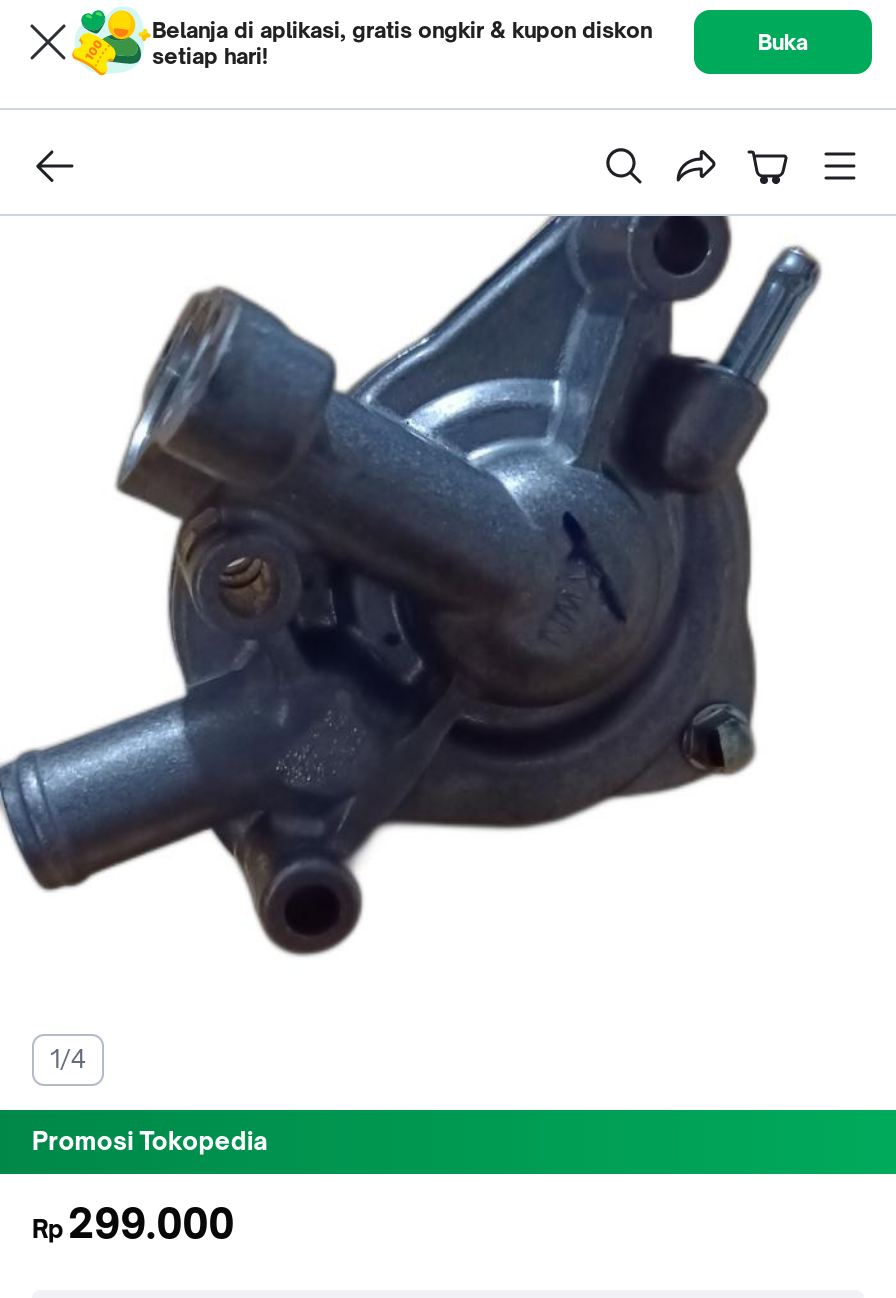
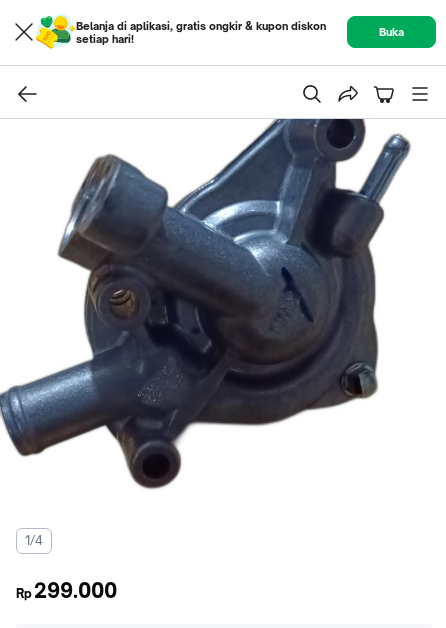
[32,1126,267,1156] Promosi Tokopedia -> none

